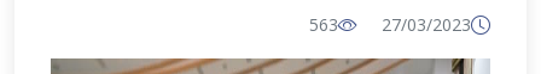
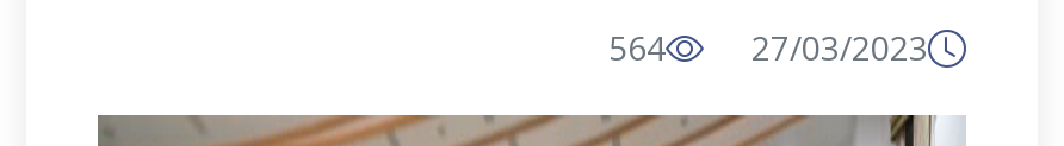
[309,13,471,36] 563 27/03/2023 -> [608,25,928,71] 564 27/03/2023

